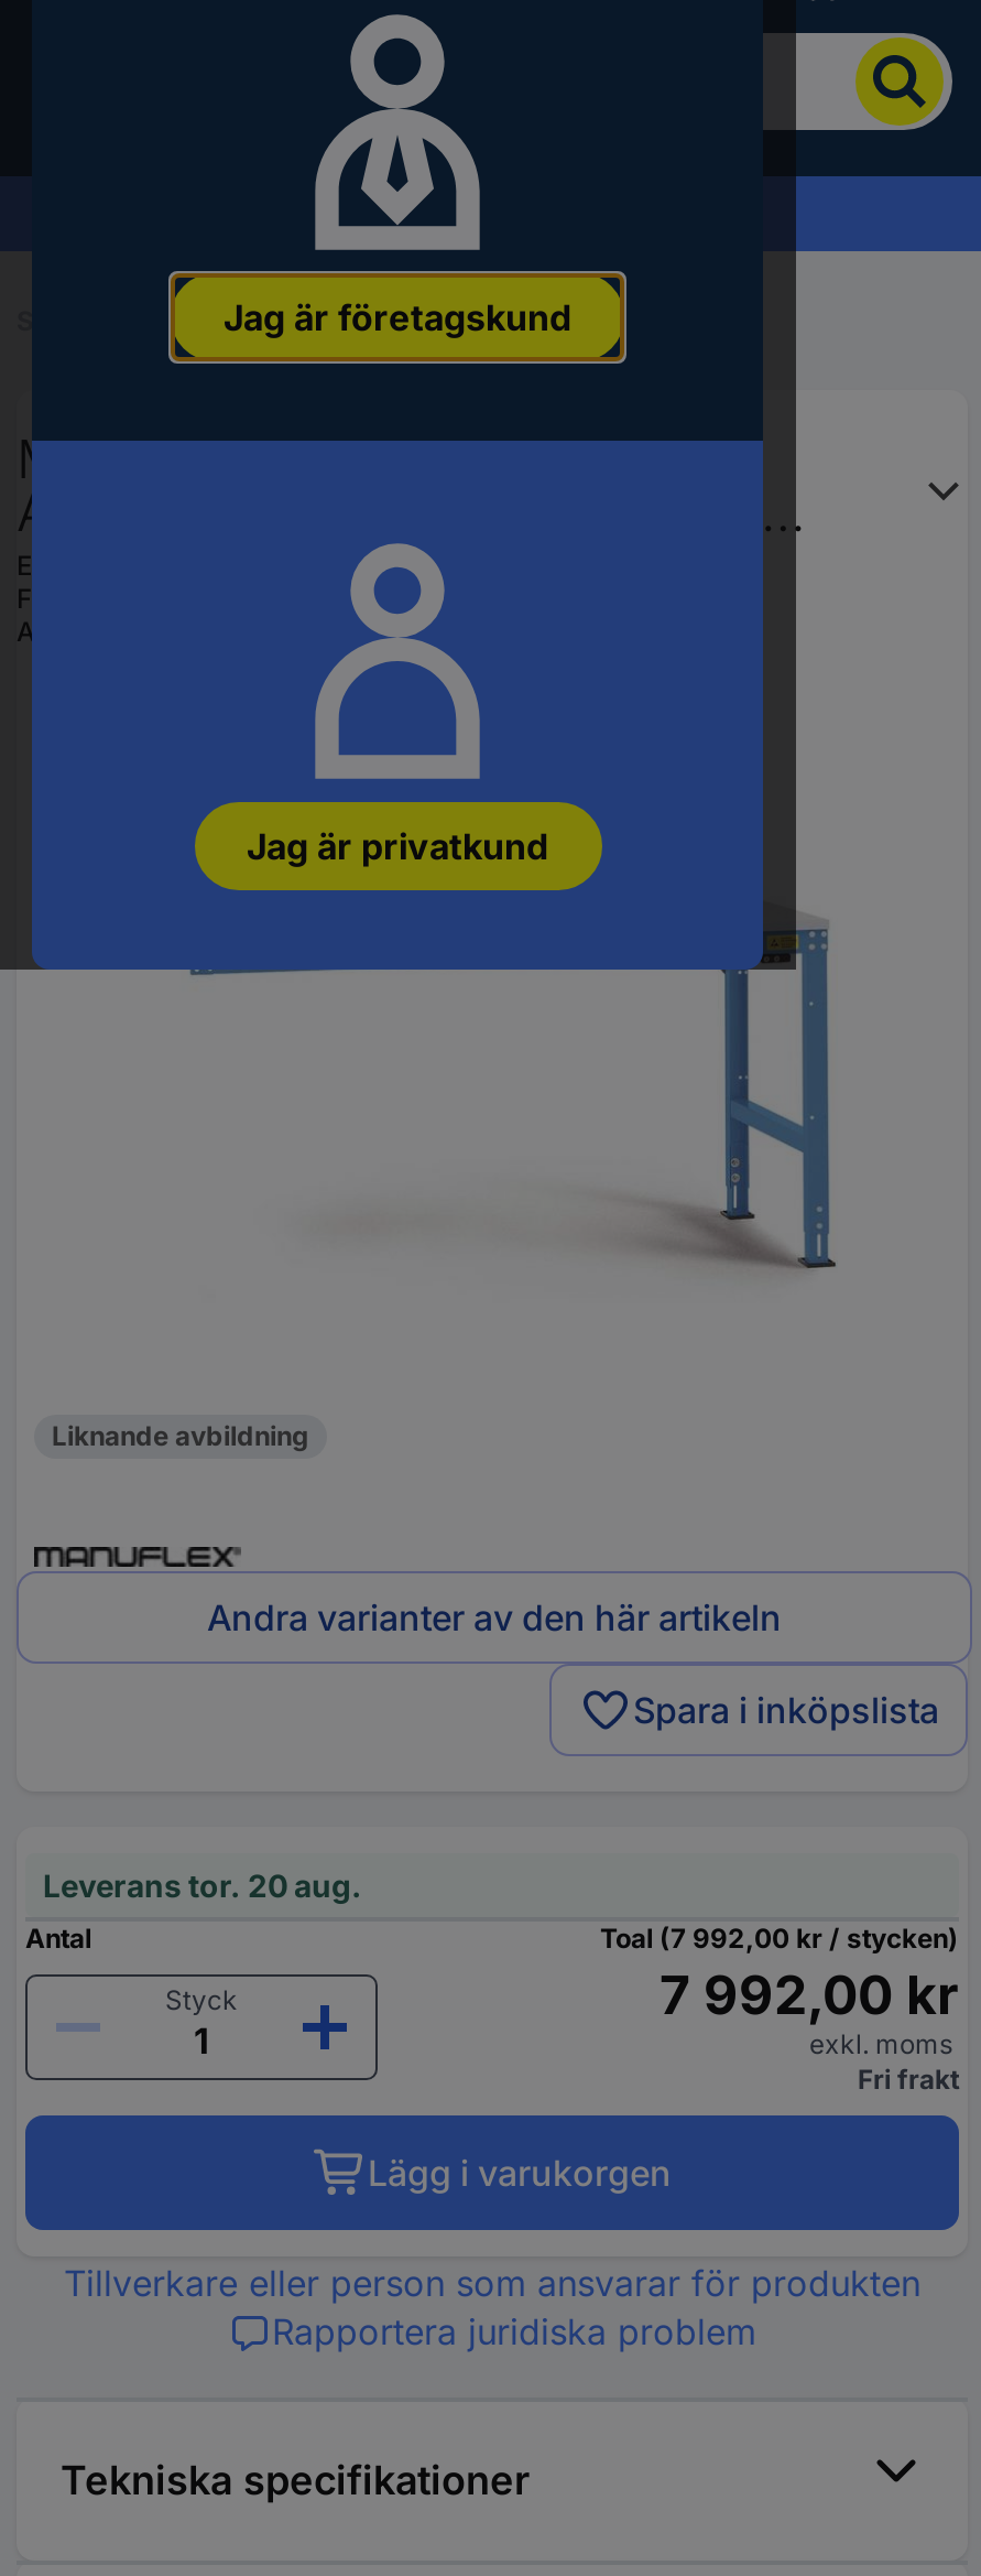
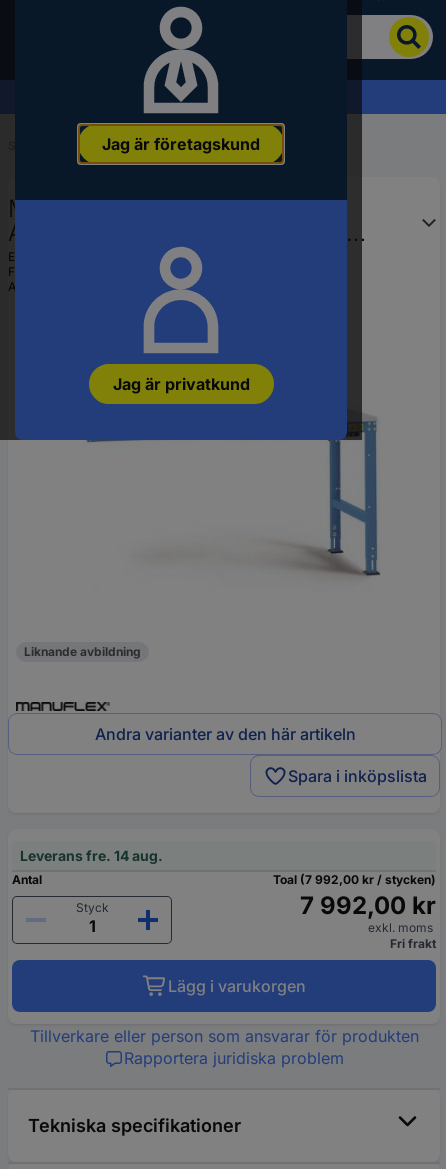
[43,1866,362,1903] Leverans tor. 20 aug. -> [20,847,163,864] Leverans fre. 14 aug.

